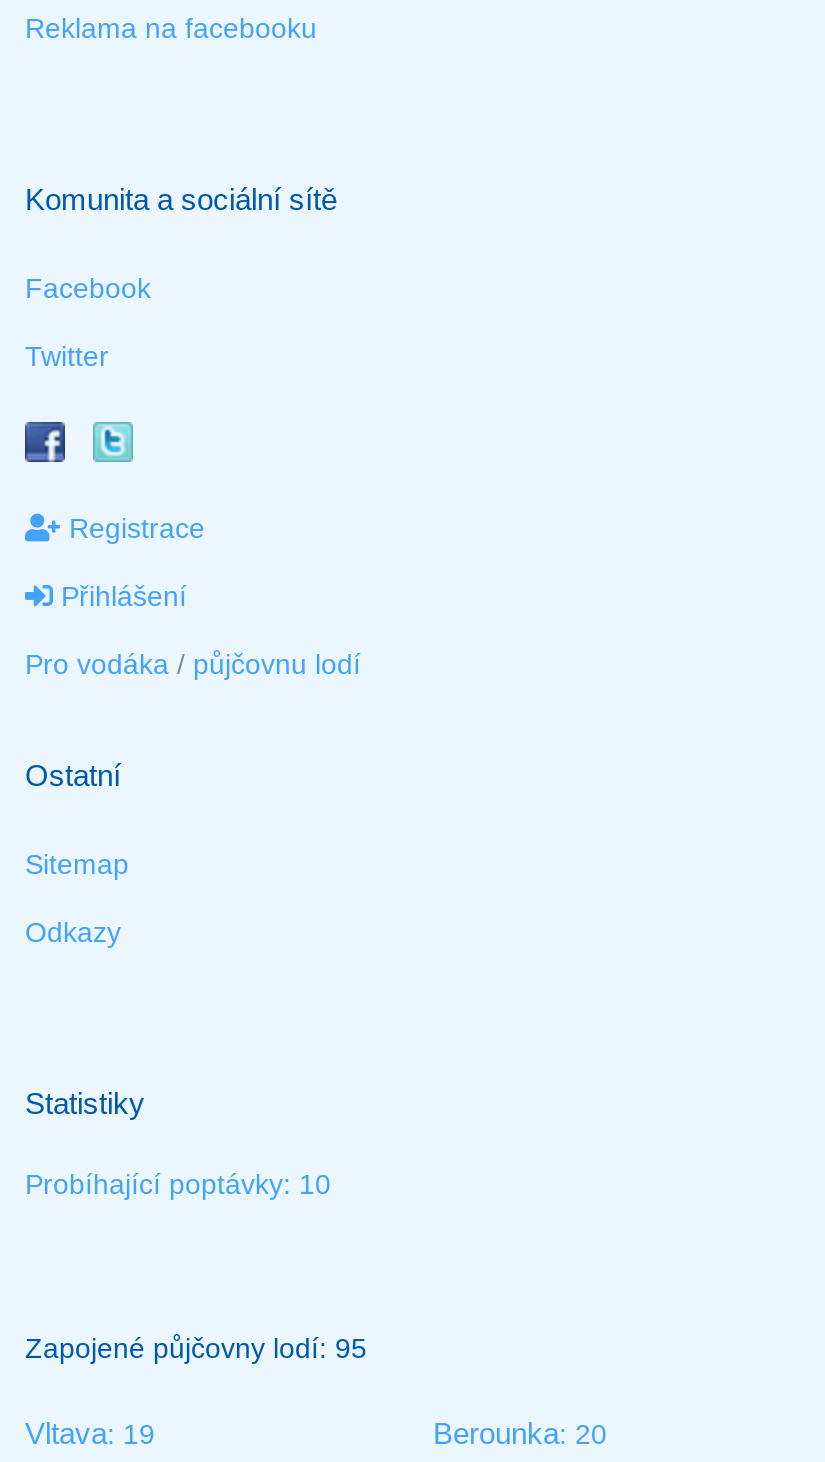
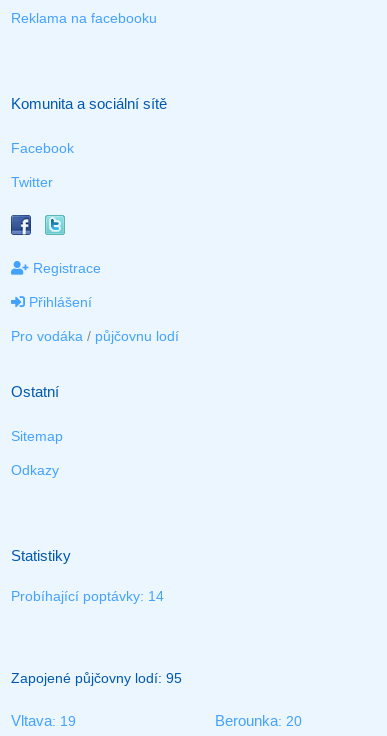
[25,1168,331,1200] Probíhající poptávky: 10 -> [11,588,164,604] Probíhající poptávky: 14

